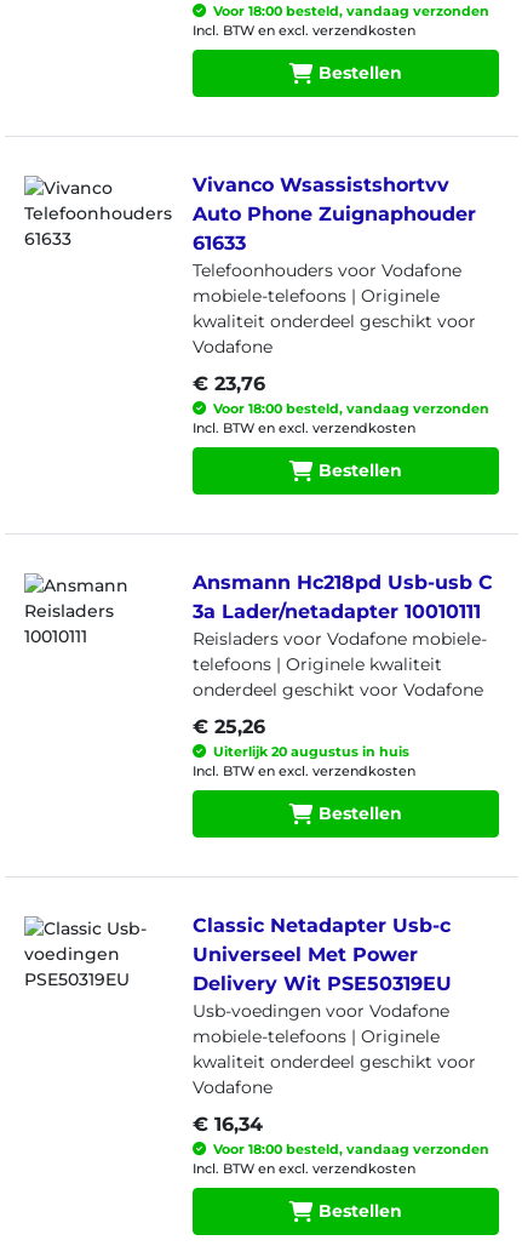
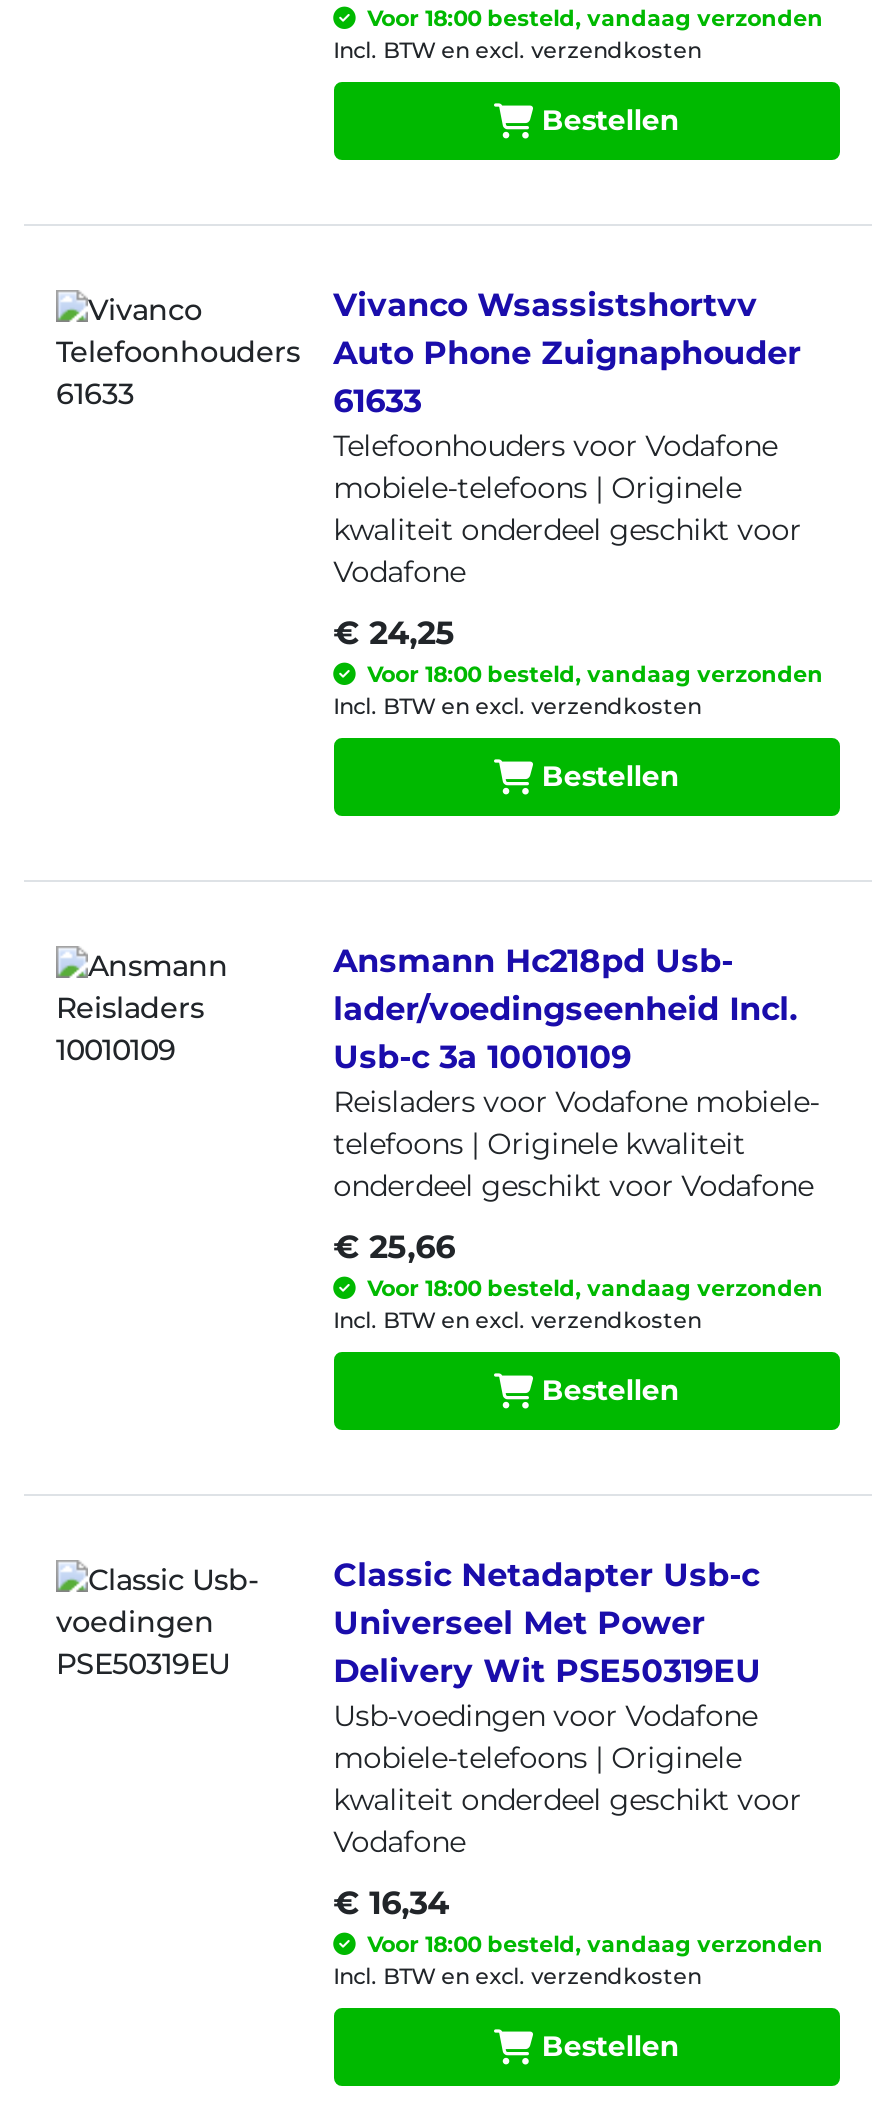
[192,373,265,396] € 23,76 -> [333,615,455,653] € 24,25
[192,571,493,623] Ansmann Hc218pd Usb-usb C | 3a Lader/netadapter 10010111 -> [333,943,797,1077] Ansmann Hc218pd Usb- | lader/voedingseenheid Incl. | Usb-c 3a 10010109
[192,716,409,760] € 25,26 | Uiterlijk 20 augustus in huis -> [333,1229,823,1303] € 25,66 | Voor 18:00 besteld, vandaag verzonden

